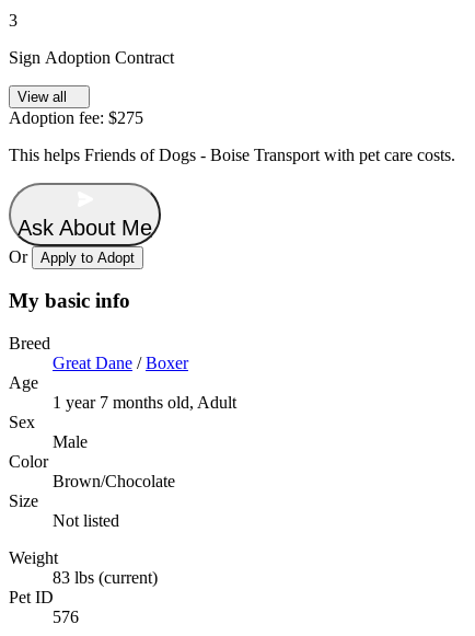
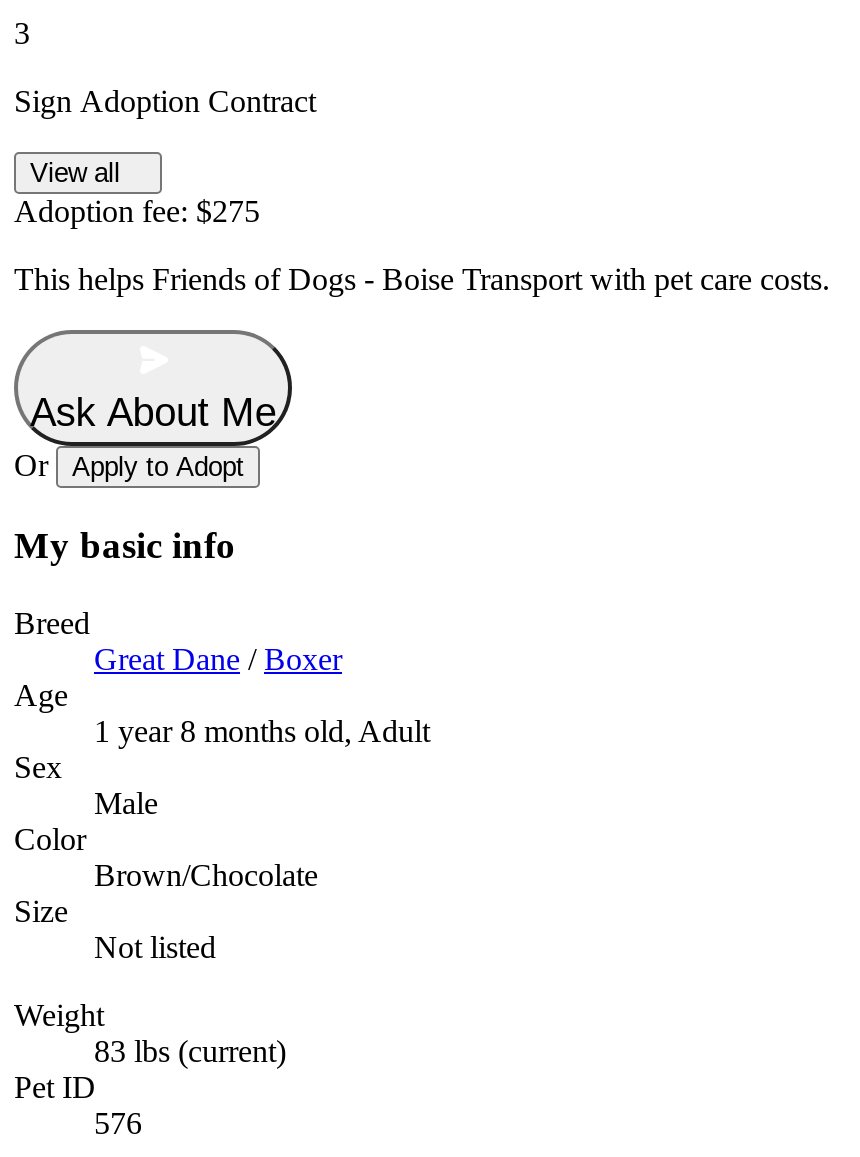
[53,393,236,412] 1 year 7 months old, Adult -> [94,714,430,748] 1 year 8 months old, Adult

